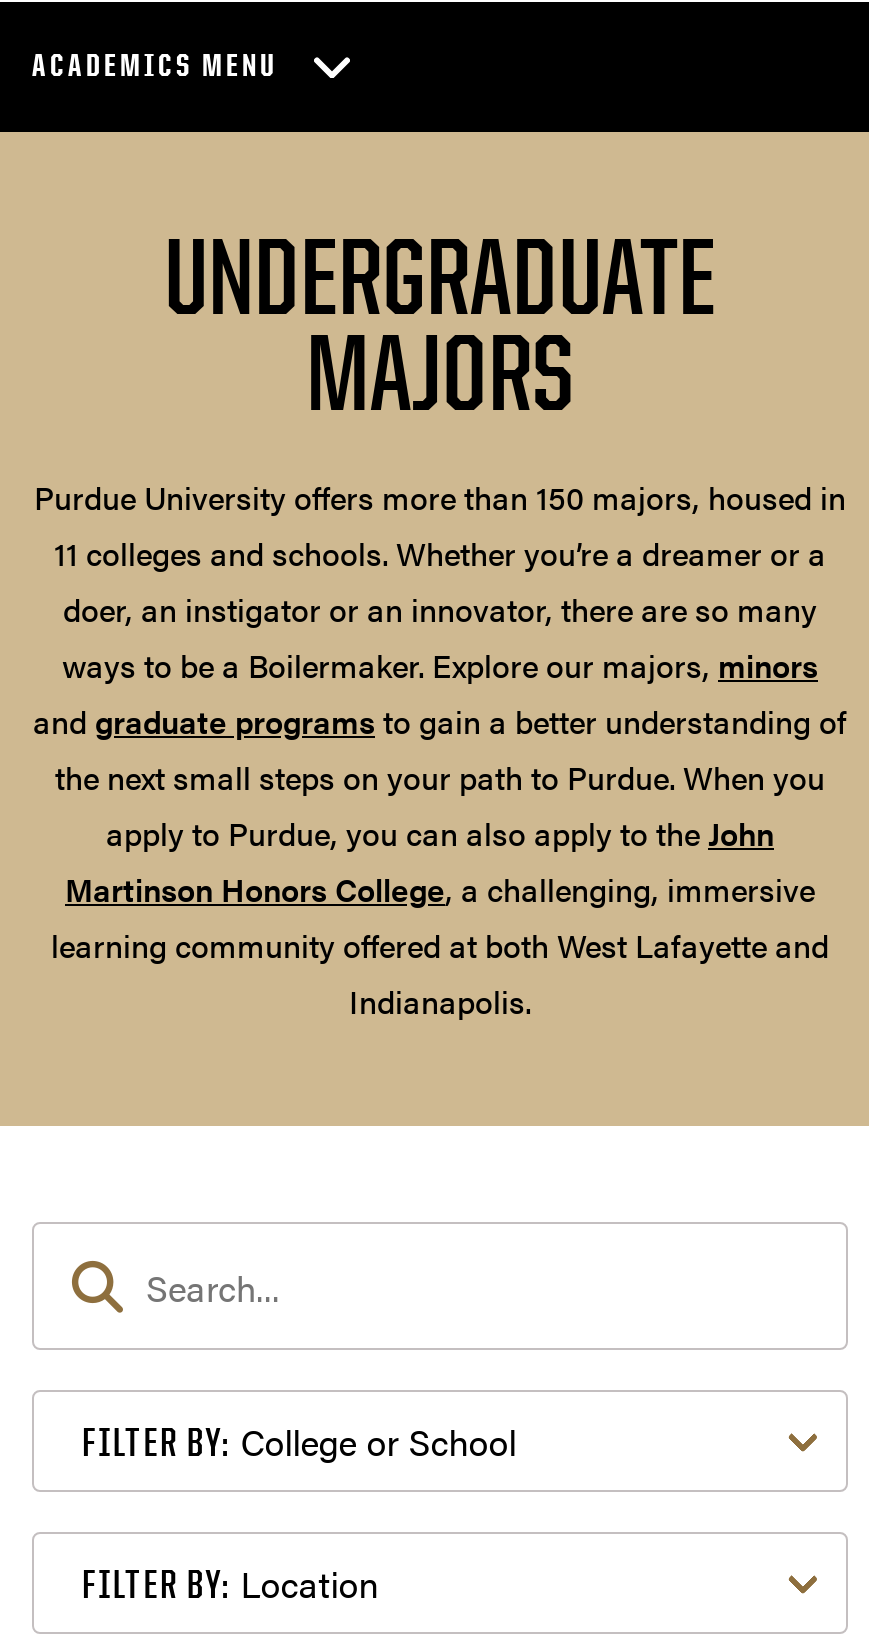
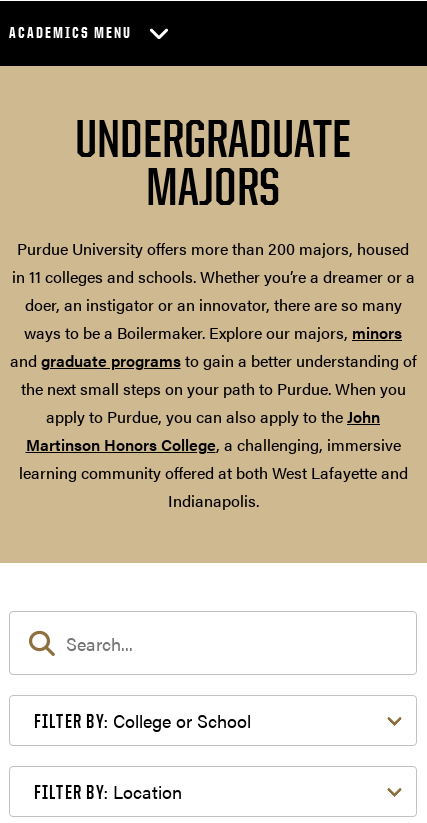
[34,474,846,576] Purdue University offers more than 150 majors, housed in | 11 colleges and schools. Whether you’re a dreamer or a -> [11,237,414,288] Purdue University offers more than 200 majors, housed | in 11 colleges and schools. Whether you’re a dreamer or a

